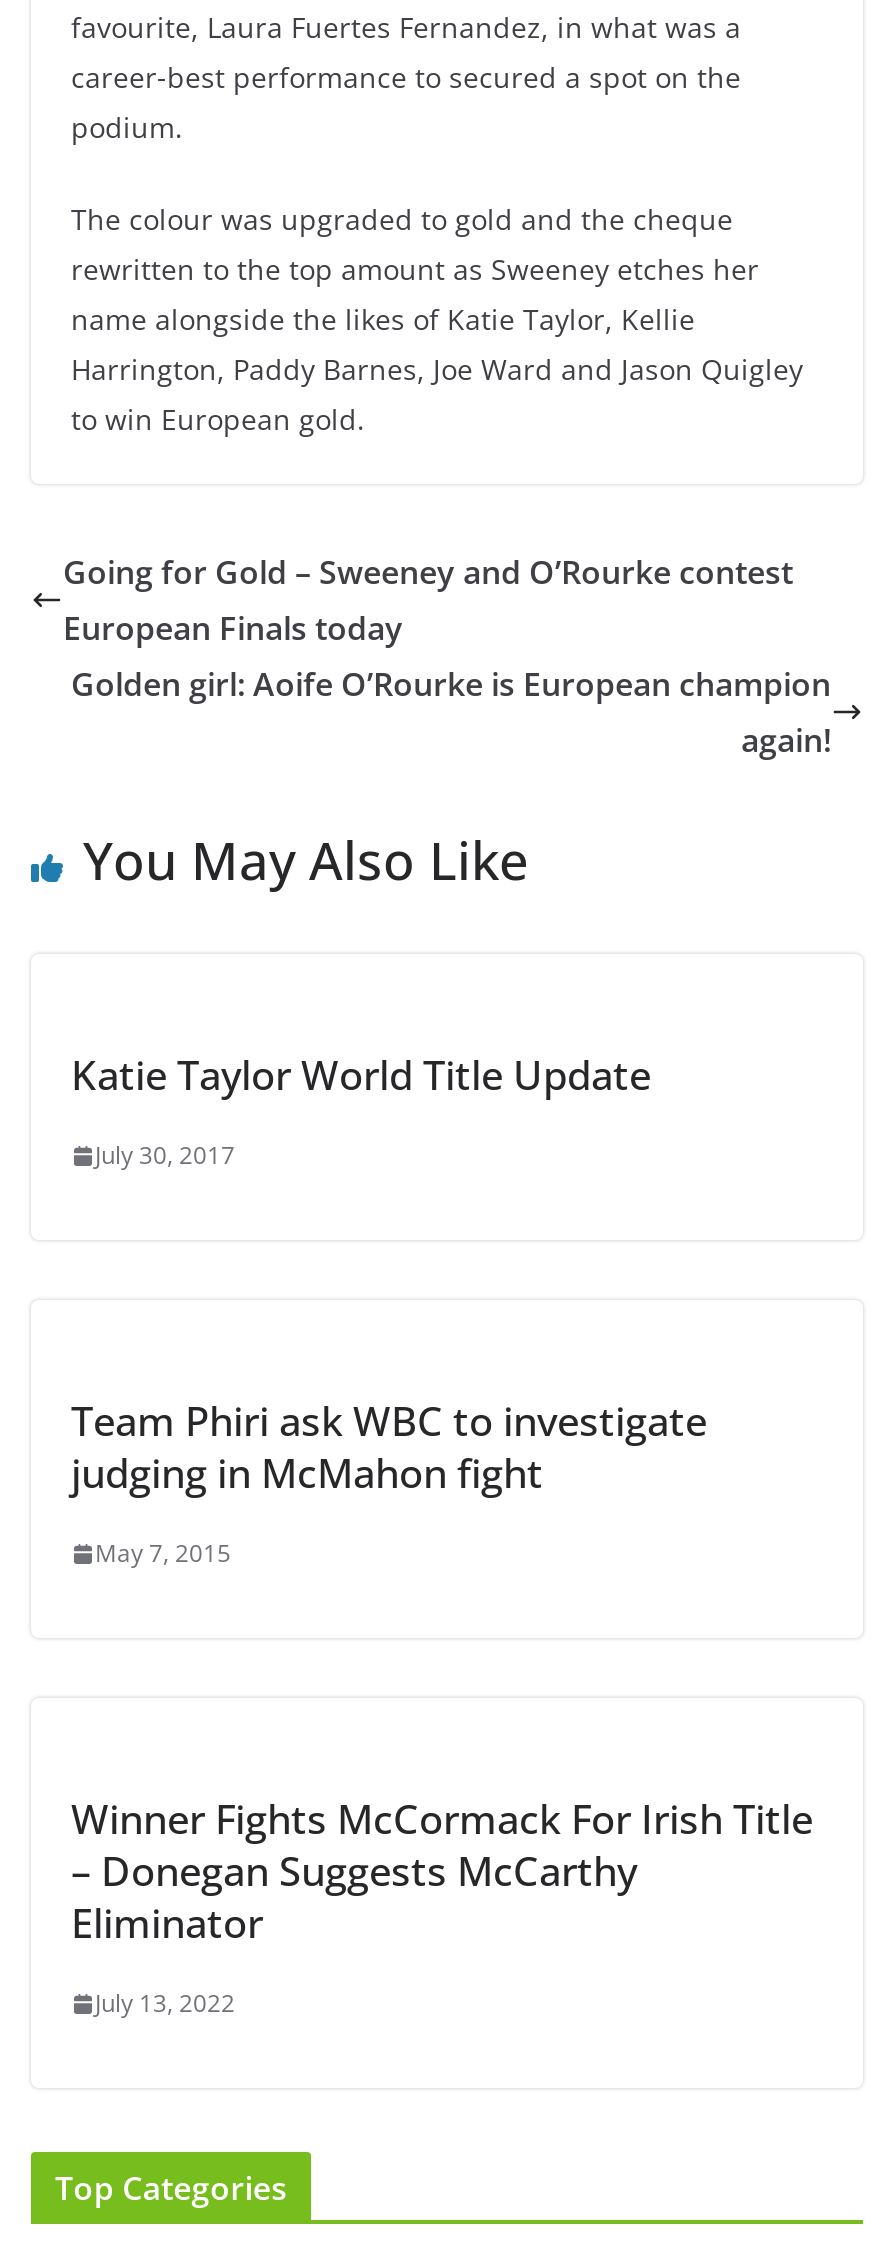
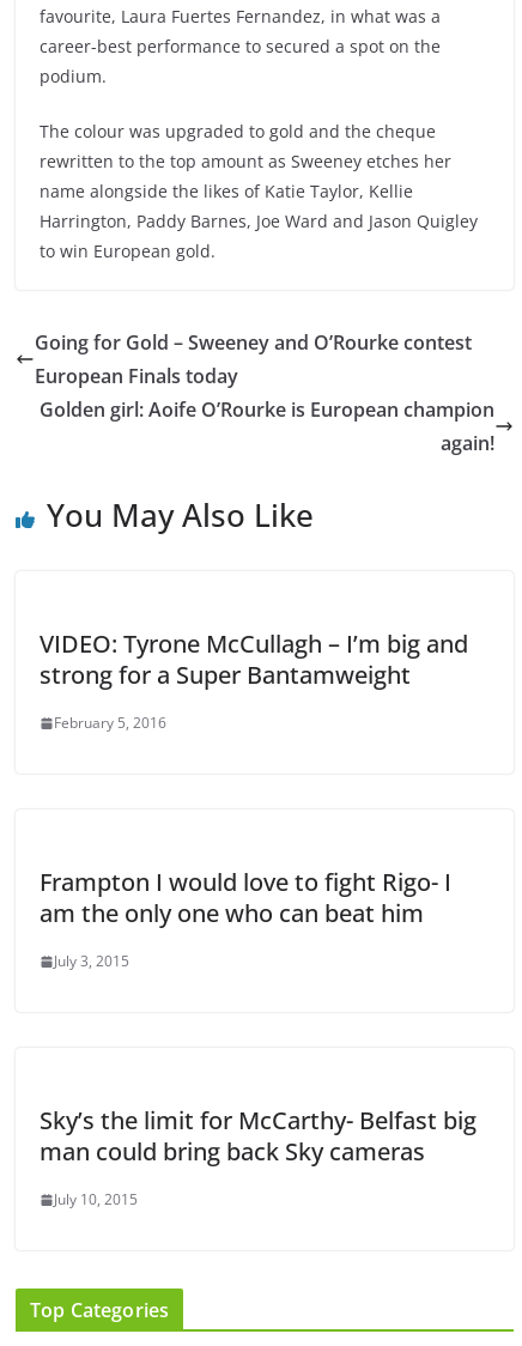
[71,1049,651,1103] Katie Taylor World Title Update -> [40,628,468,691] VIDEO: Tyrone McCullagh – I’m big and | strong for a Super Bantamweight
[95,1139,235,1173] July 30, 2017 -> [54,713,166,733] February 5, 2016
[71,1395,707,1501] Team Phiri ask WBC to investigate | judging in McMahon fight -> [40,866,451,930] Frampton I would love to fight Rigo- I | am the only one who can beat him
[95,1537,231,1571] May 7, 2015 -> [54,951,129,972] July 3, 2015
[71,1793,813,1951] Winner Fights McCormack For Irish Title | – Donegan Suggests McCarthy | Eliminator -> [40,1105,477,1168] Sky’s the limit for McCarthy- Belfast big | man could bring back Sky cameras
[95,1987,235,2021] July 13, 2022 -> [54,1190,138,1210] July 10, 2015

